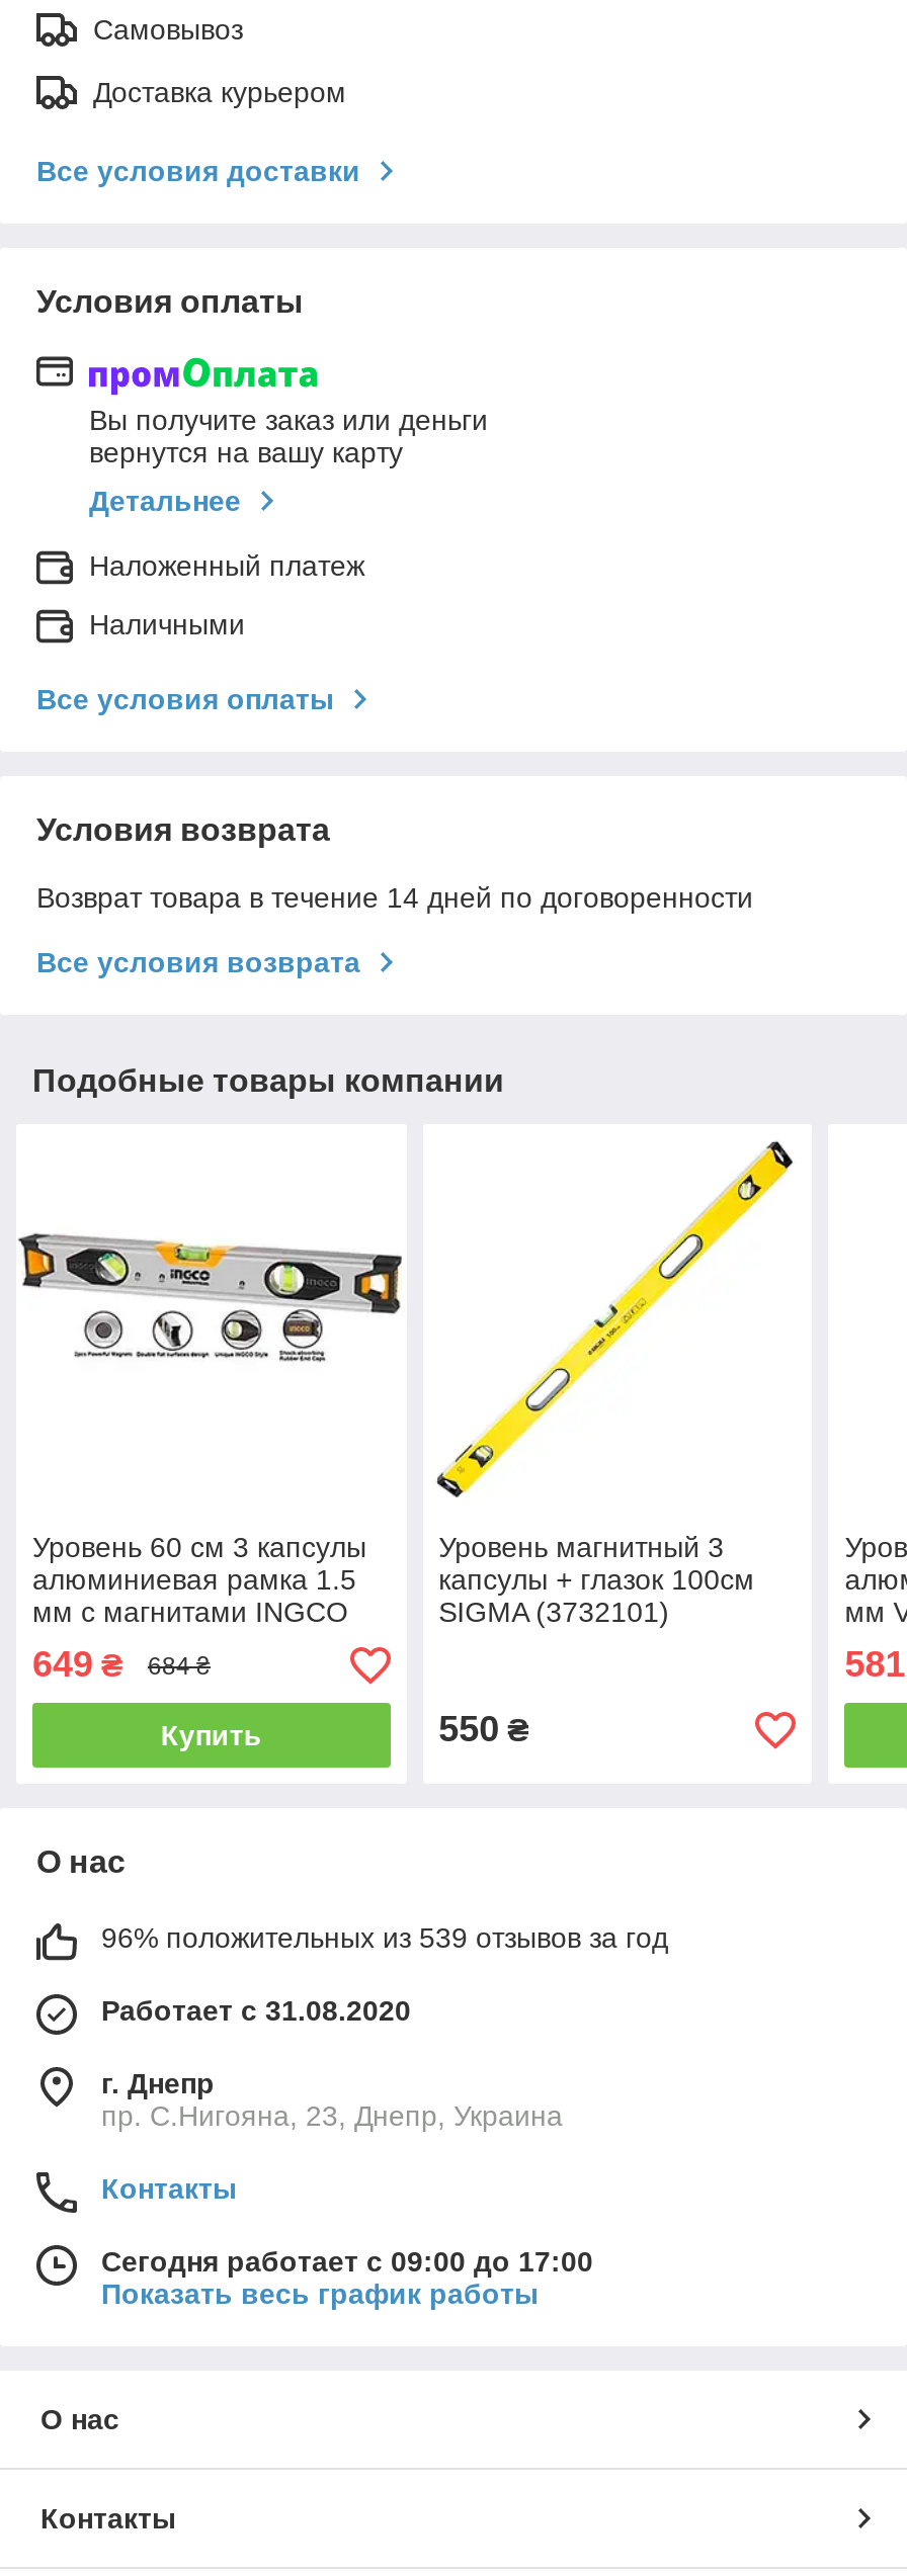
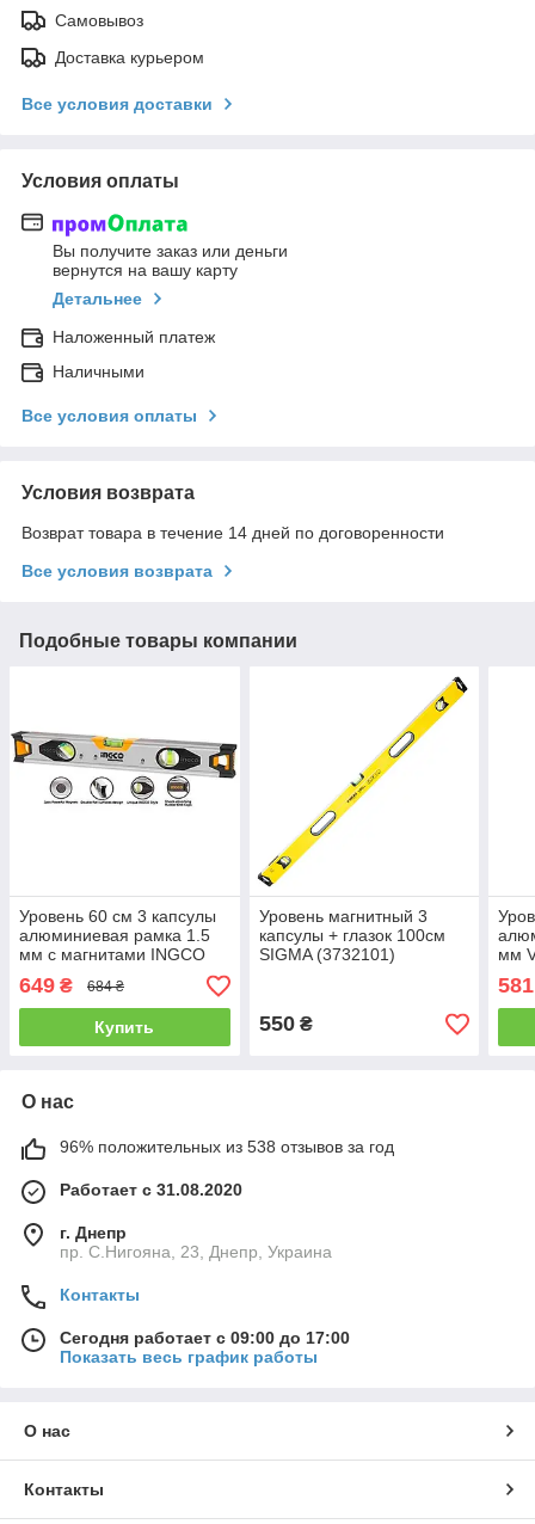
[101,1922,668,1954] 96% положительных из 539 отзывов за год -> [60,1137,394,1156] 96% положительных из 538 отзывов за год

